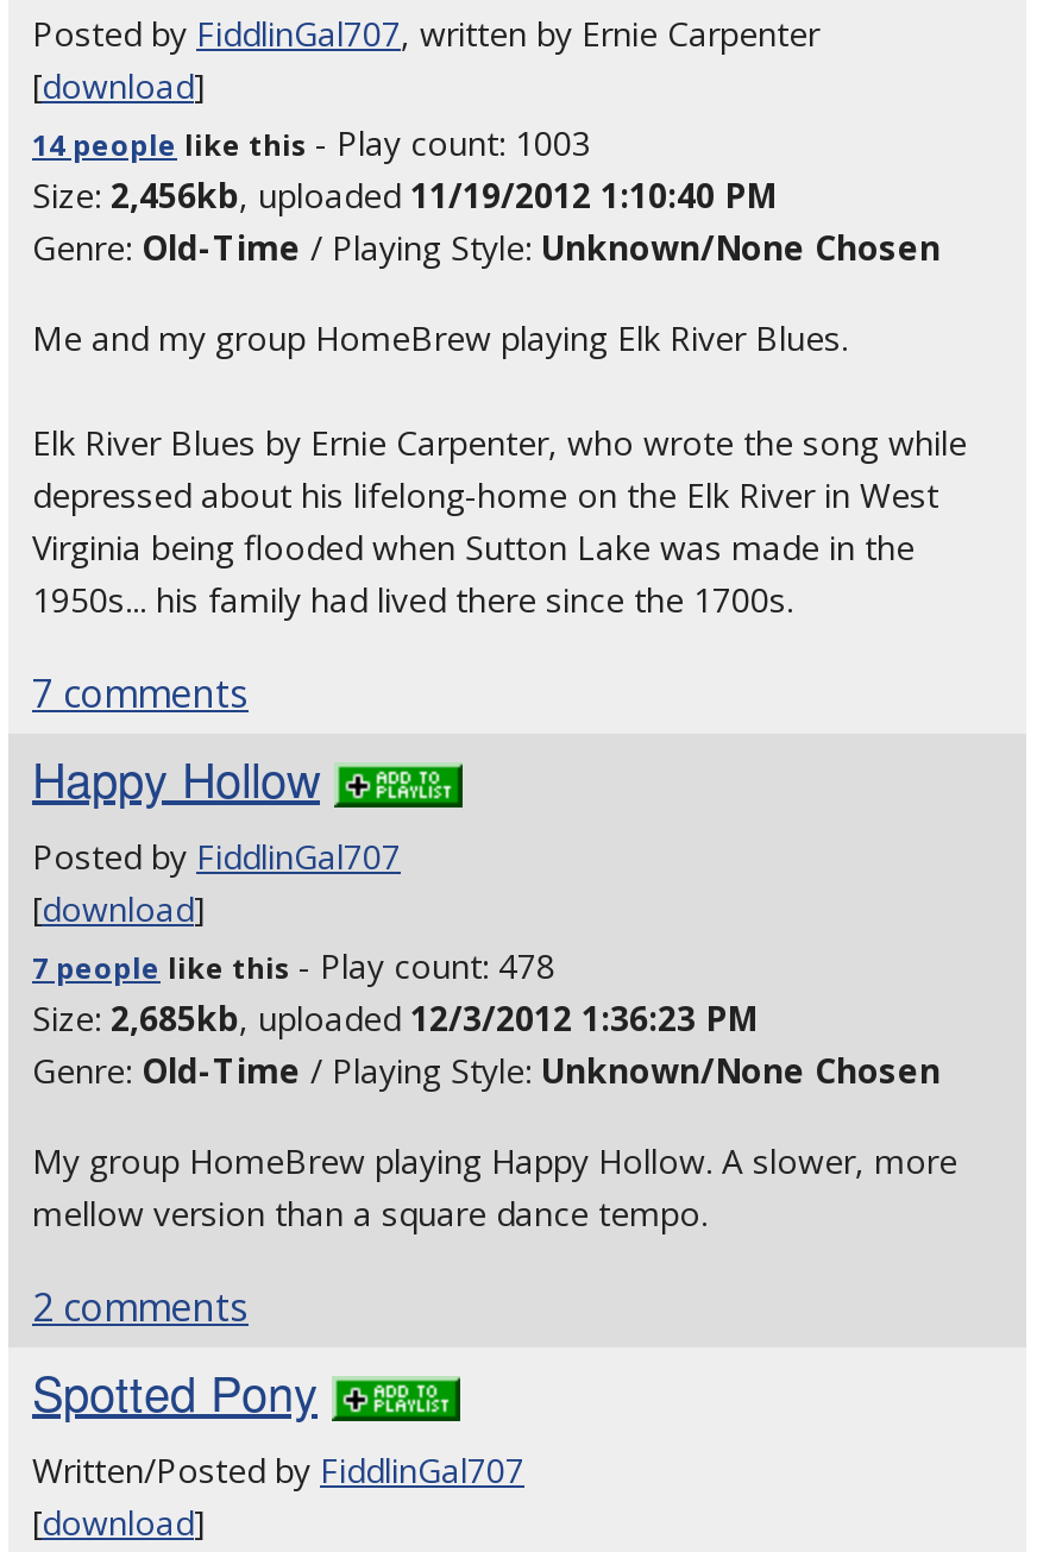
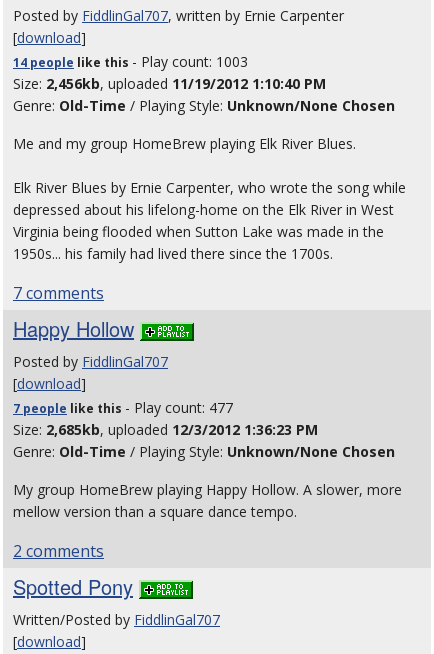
[32,943,555,988] 7 people like this - Play count: 478 -> [13,398,233,417] 7 people like this - Play count: 477

